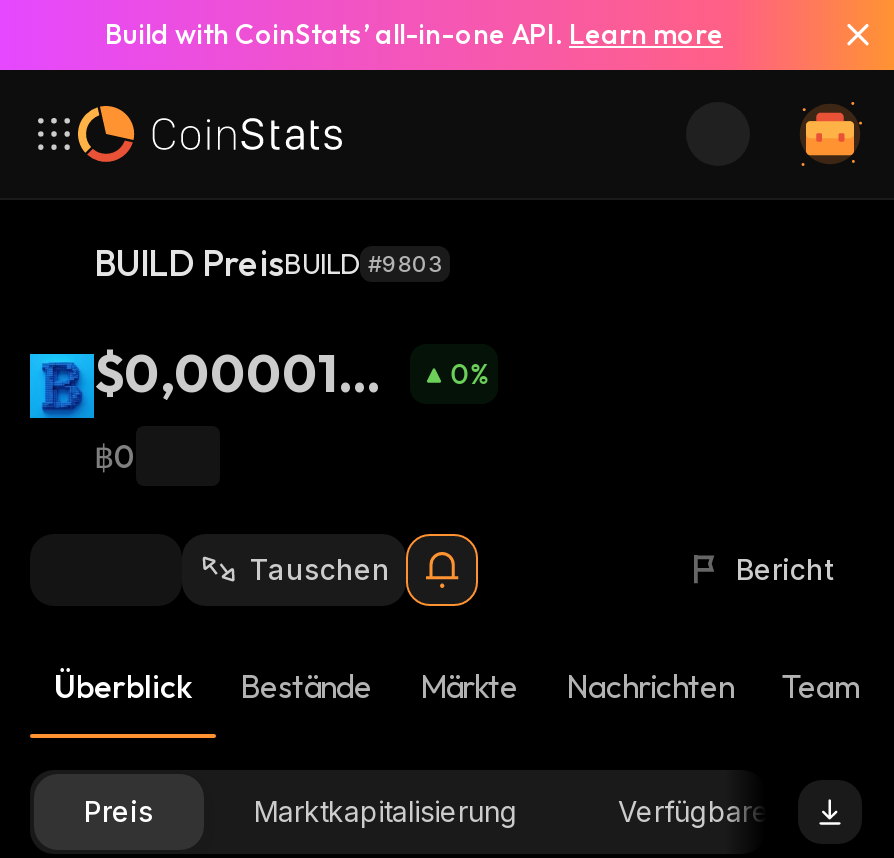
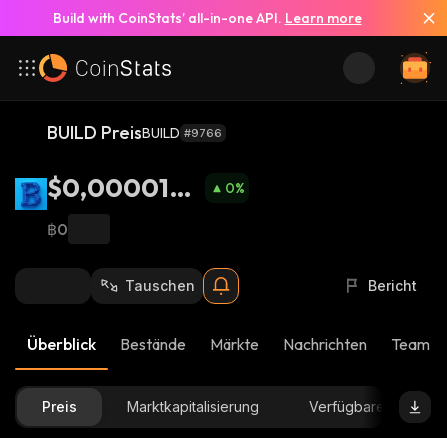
[94,240,442,286] BUILD PreisBUILD #9803 -> [47,121,222,144] BUILD PreisBUILD #9766

